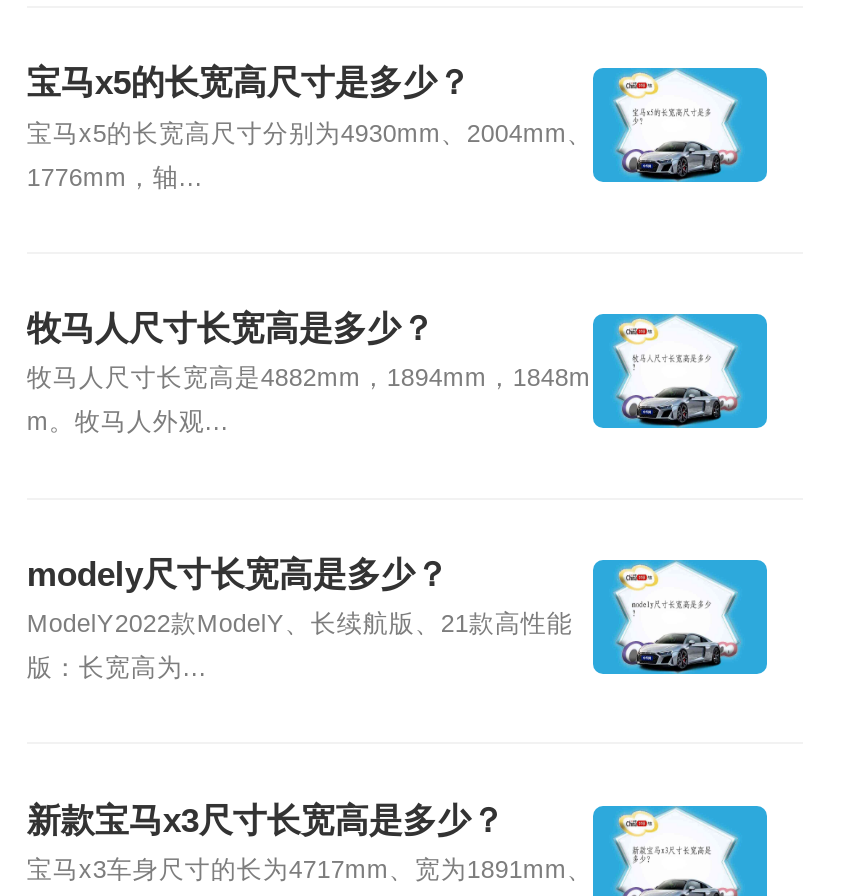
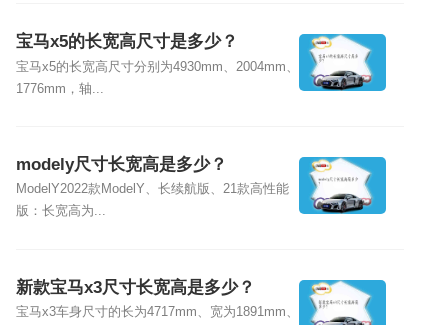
[27,310,591,437] 牧马人尺寸长宽高是多少？ | 牧马人尺寸长宽高是4882mm，1894mm，1848m | m。牧马人外观... -> none

